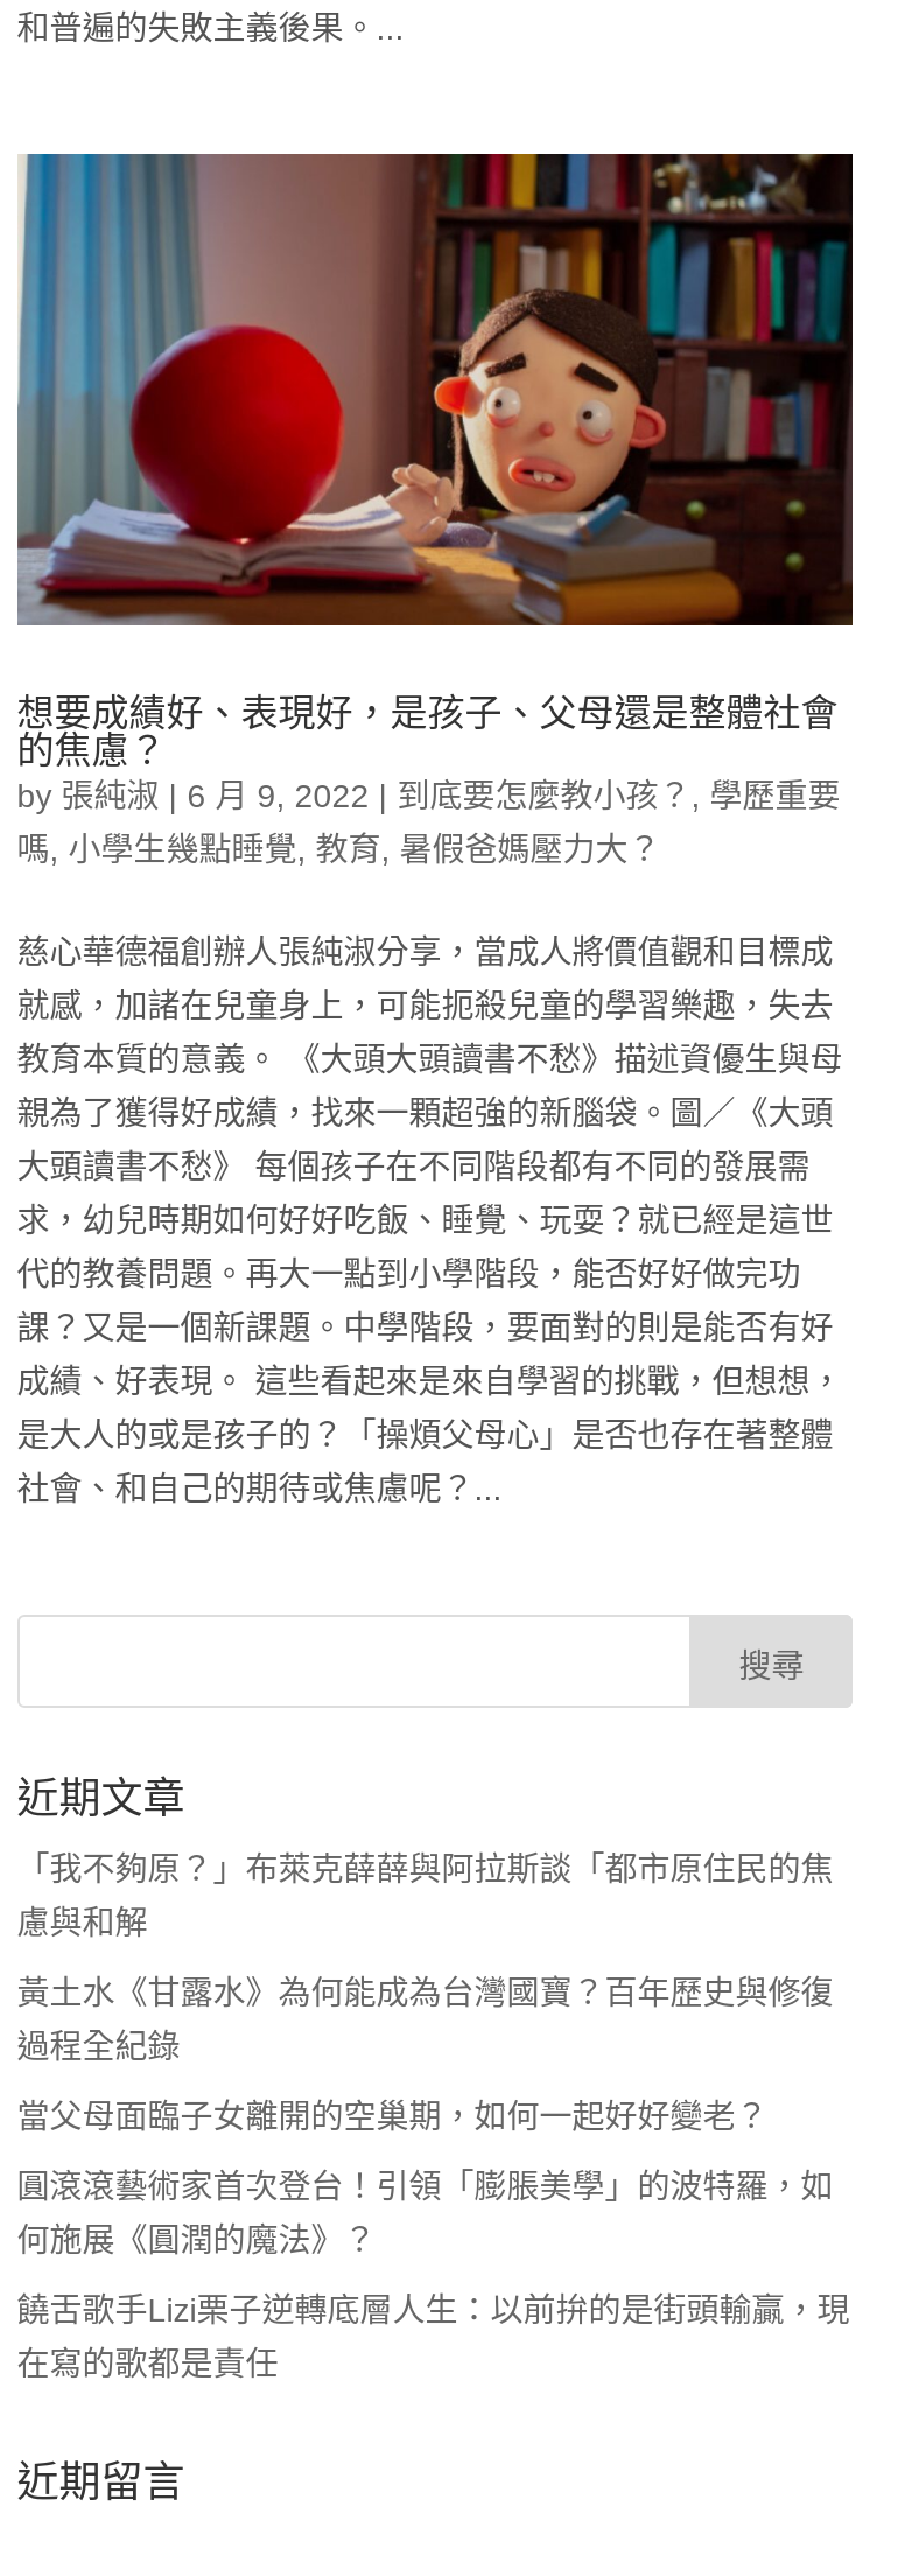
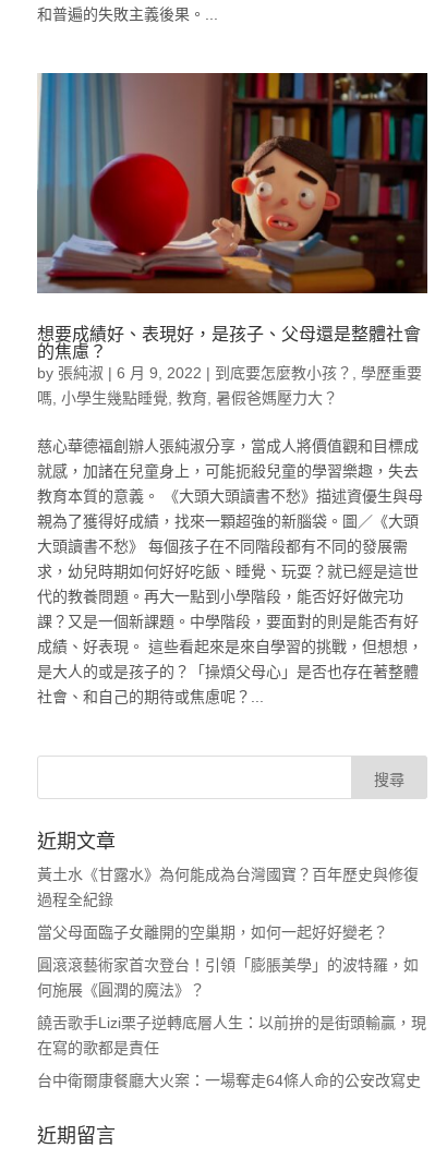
[17,1850,833,1941] 「我不夠原？」布萊克薛薛與阿拉斯談「都市原住民的焦 | 慮與和解 -> none
moved [17,1974,850,2382] -> [37,866,426,1056]: 黃土水《甘露水》為何能成為台灣國寶？百年歷史與修復 | 過程全紀錄 | 當父母面臨子女離開的空巢期，如何一起好好變老？ | 圓滾滾藝術家首次登台！引領「膨脹美學」的波特羅，如 | 何施展《圓潤的魔法》？ | 饒舌歌手Lizi栗子逆轉底層人生：以前拚的是街頭輸贏，現 | 在寫的歌都是責任
none -> [37,1072,421,1089] 台中衛爾康餐廳大火案：一場奪走64條人命的公安改寫史

